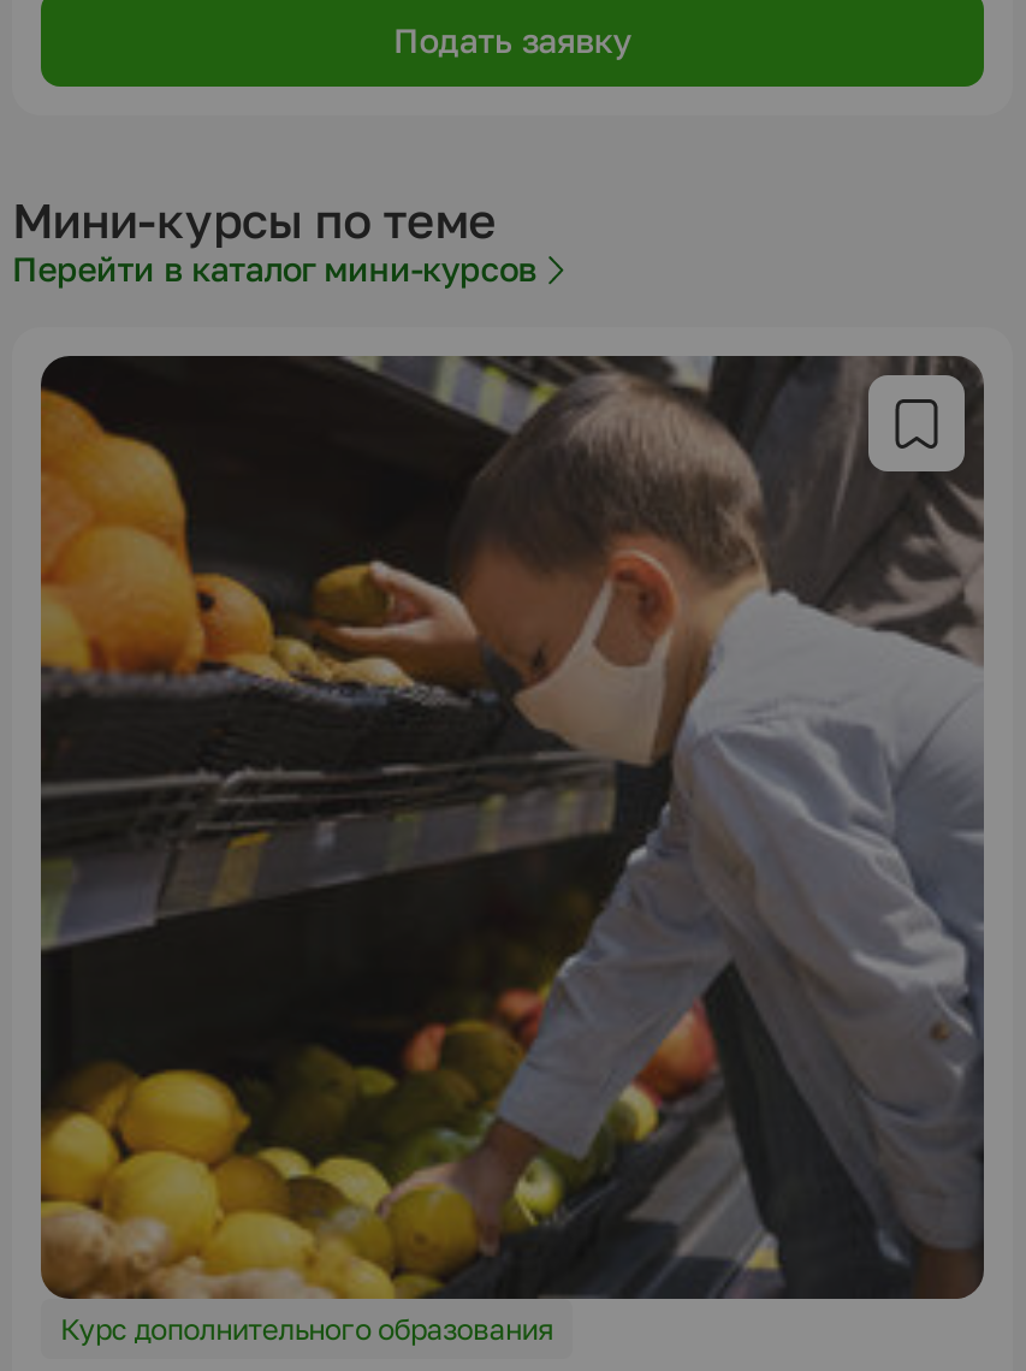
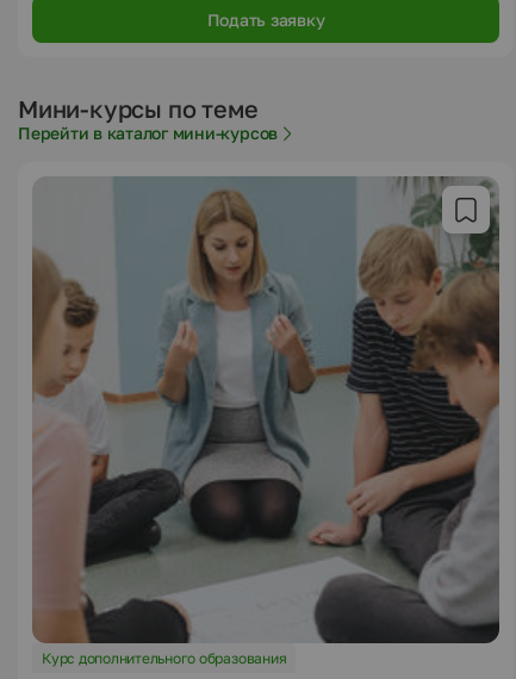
[38,354,986,1301] [image] -> [31,176,501,644] [image]

